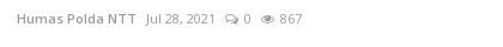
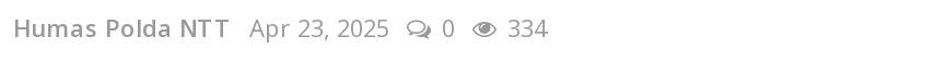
[17,9,216,27] Humas Polda NTT Jul 28, 2021 -> [13,10,389,43] Humas Polda NTT Apr 23, 2025
[280,9,302,27] 867 -> [507,10,547,43] 334

